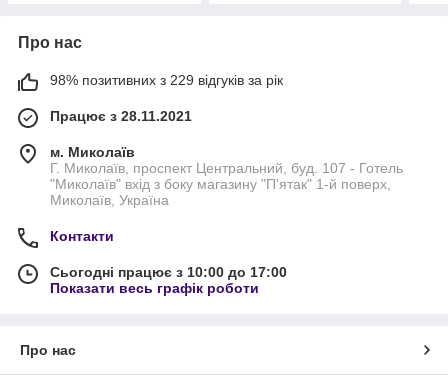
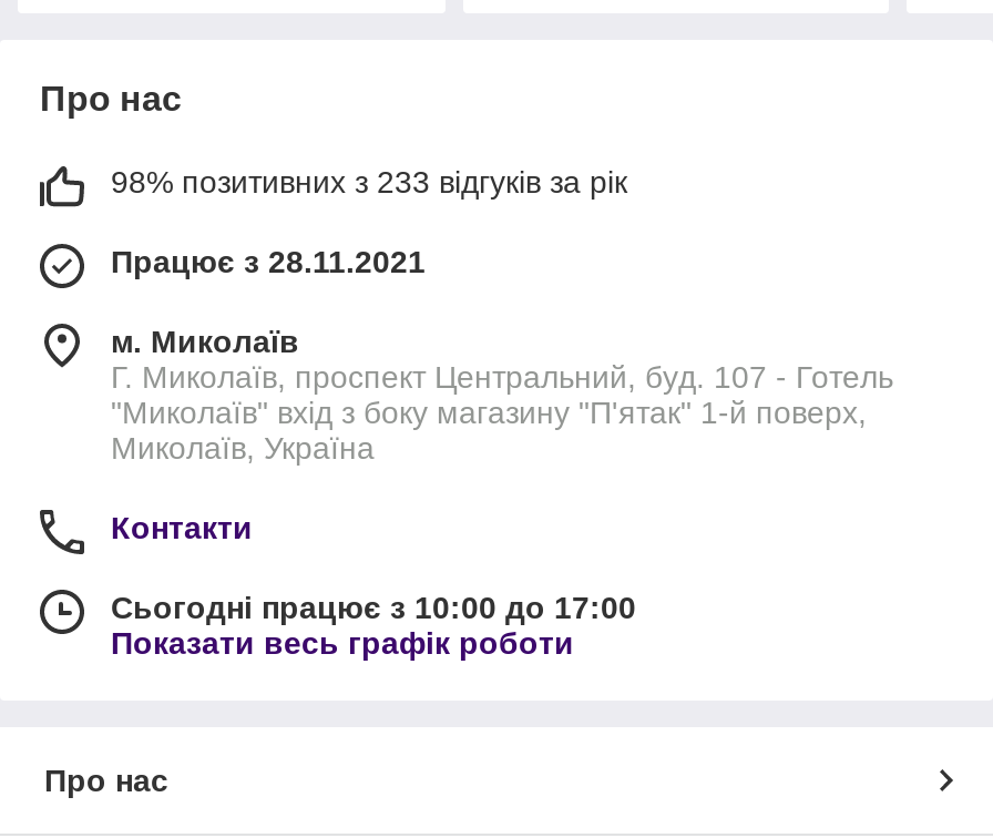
[50,72,283,88] 98% позитивних з 229 відгуків за рік -> [111,164,627,199] 98% позитивних з 233 відгуків за рік

